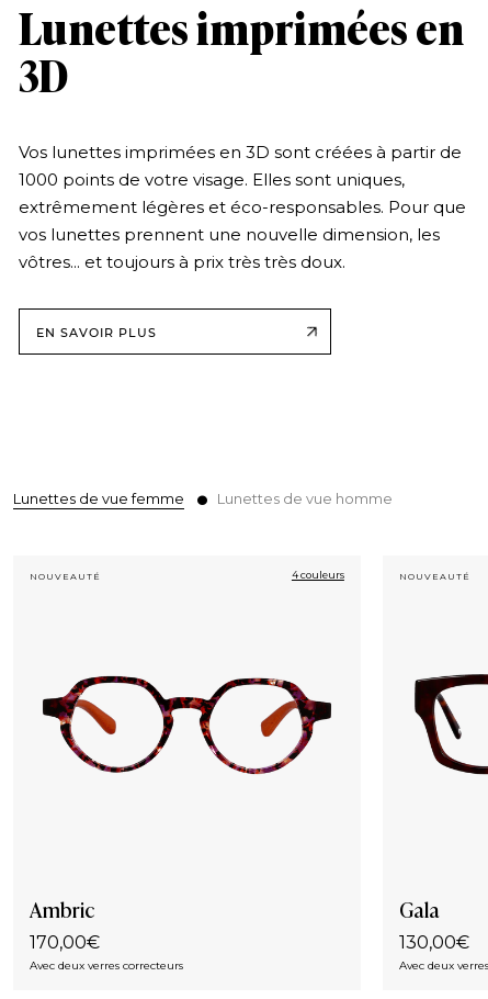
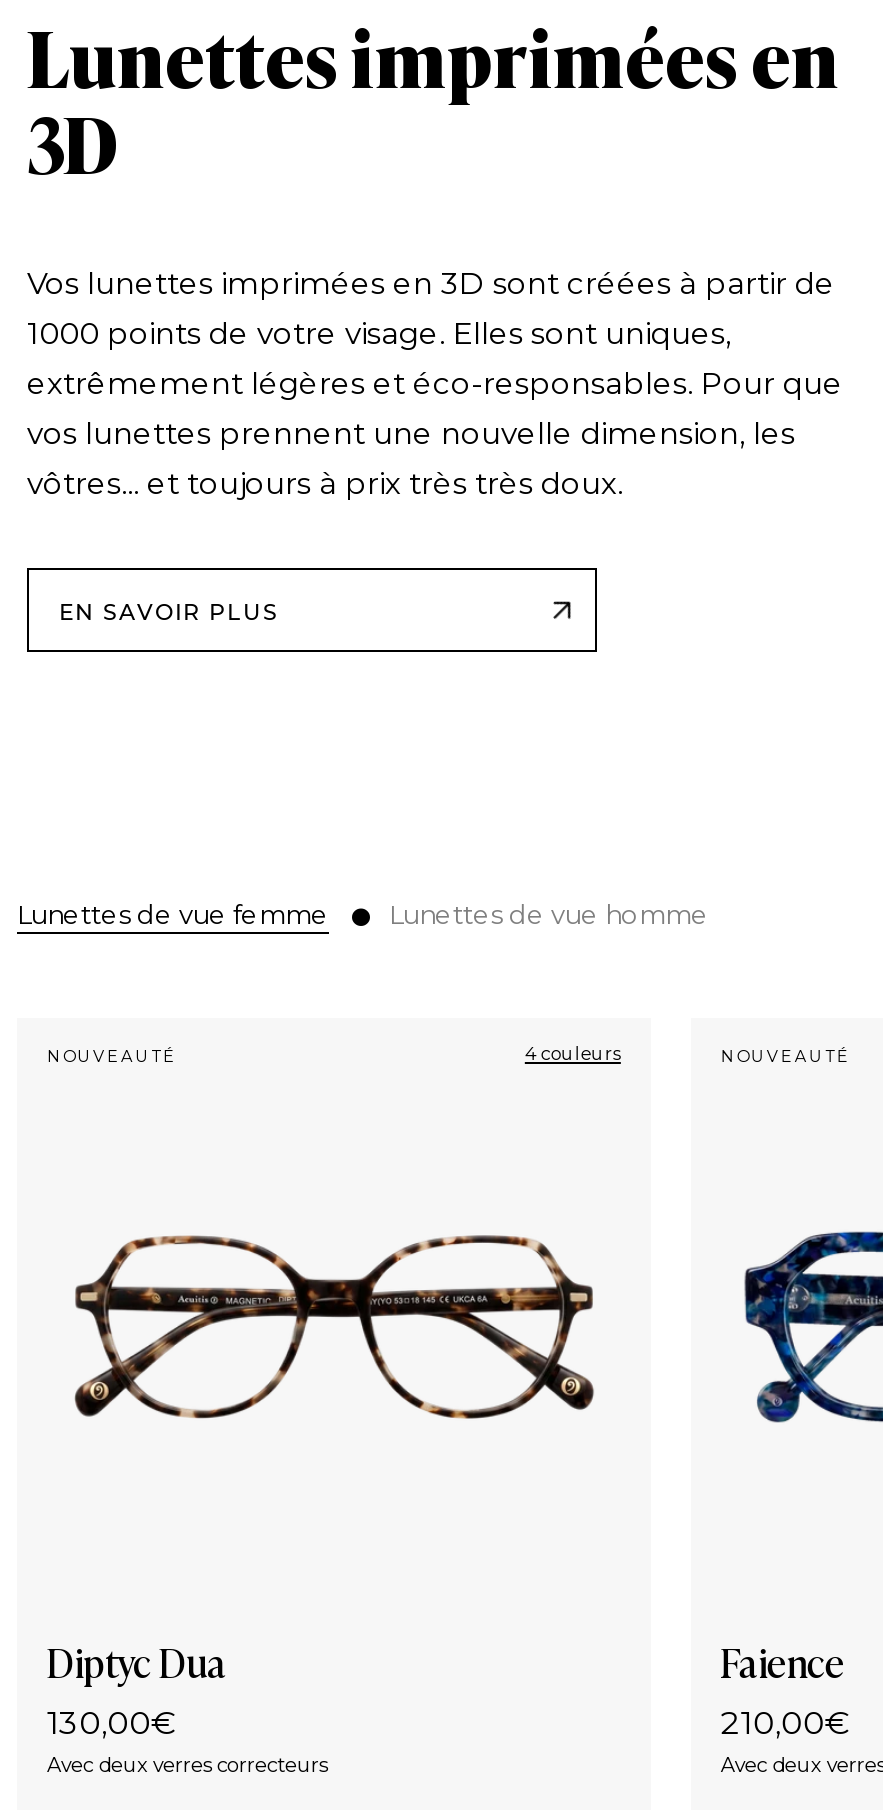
[42,675,332,775] [image] -> [71,1234,597,1420] [image]
[412,674,485,777] [image] -> [743,1232,877,1424] [image]
[30,901,94,922] Ambric -> [47,1648,227,1686] Diptyc Dua
[399,901,440,922] Gala -> [721,1648,845,1686] Faience
[30,932,100,953] 170,00€ -> [47,1704,175,1742] 130,00€
[399,932,469,953] 130,00€ -> [721,1704,849,1742] 210,00€

